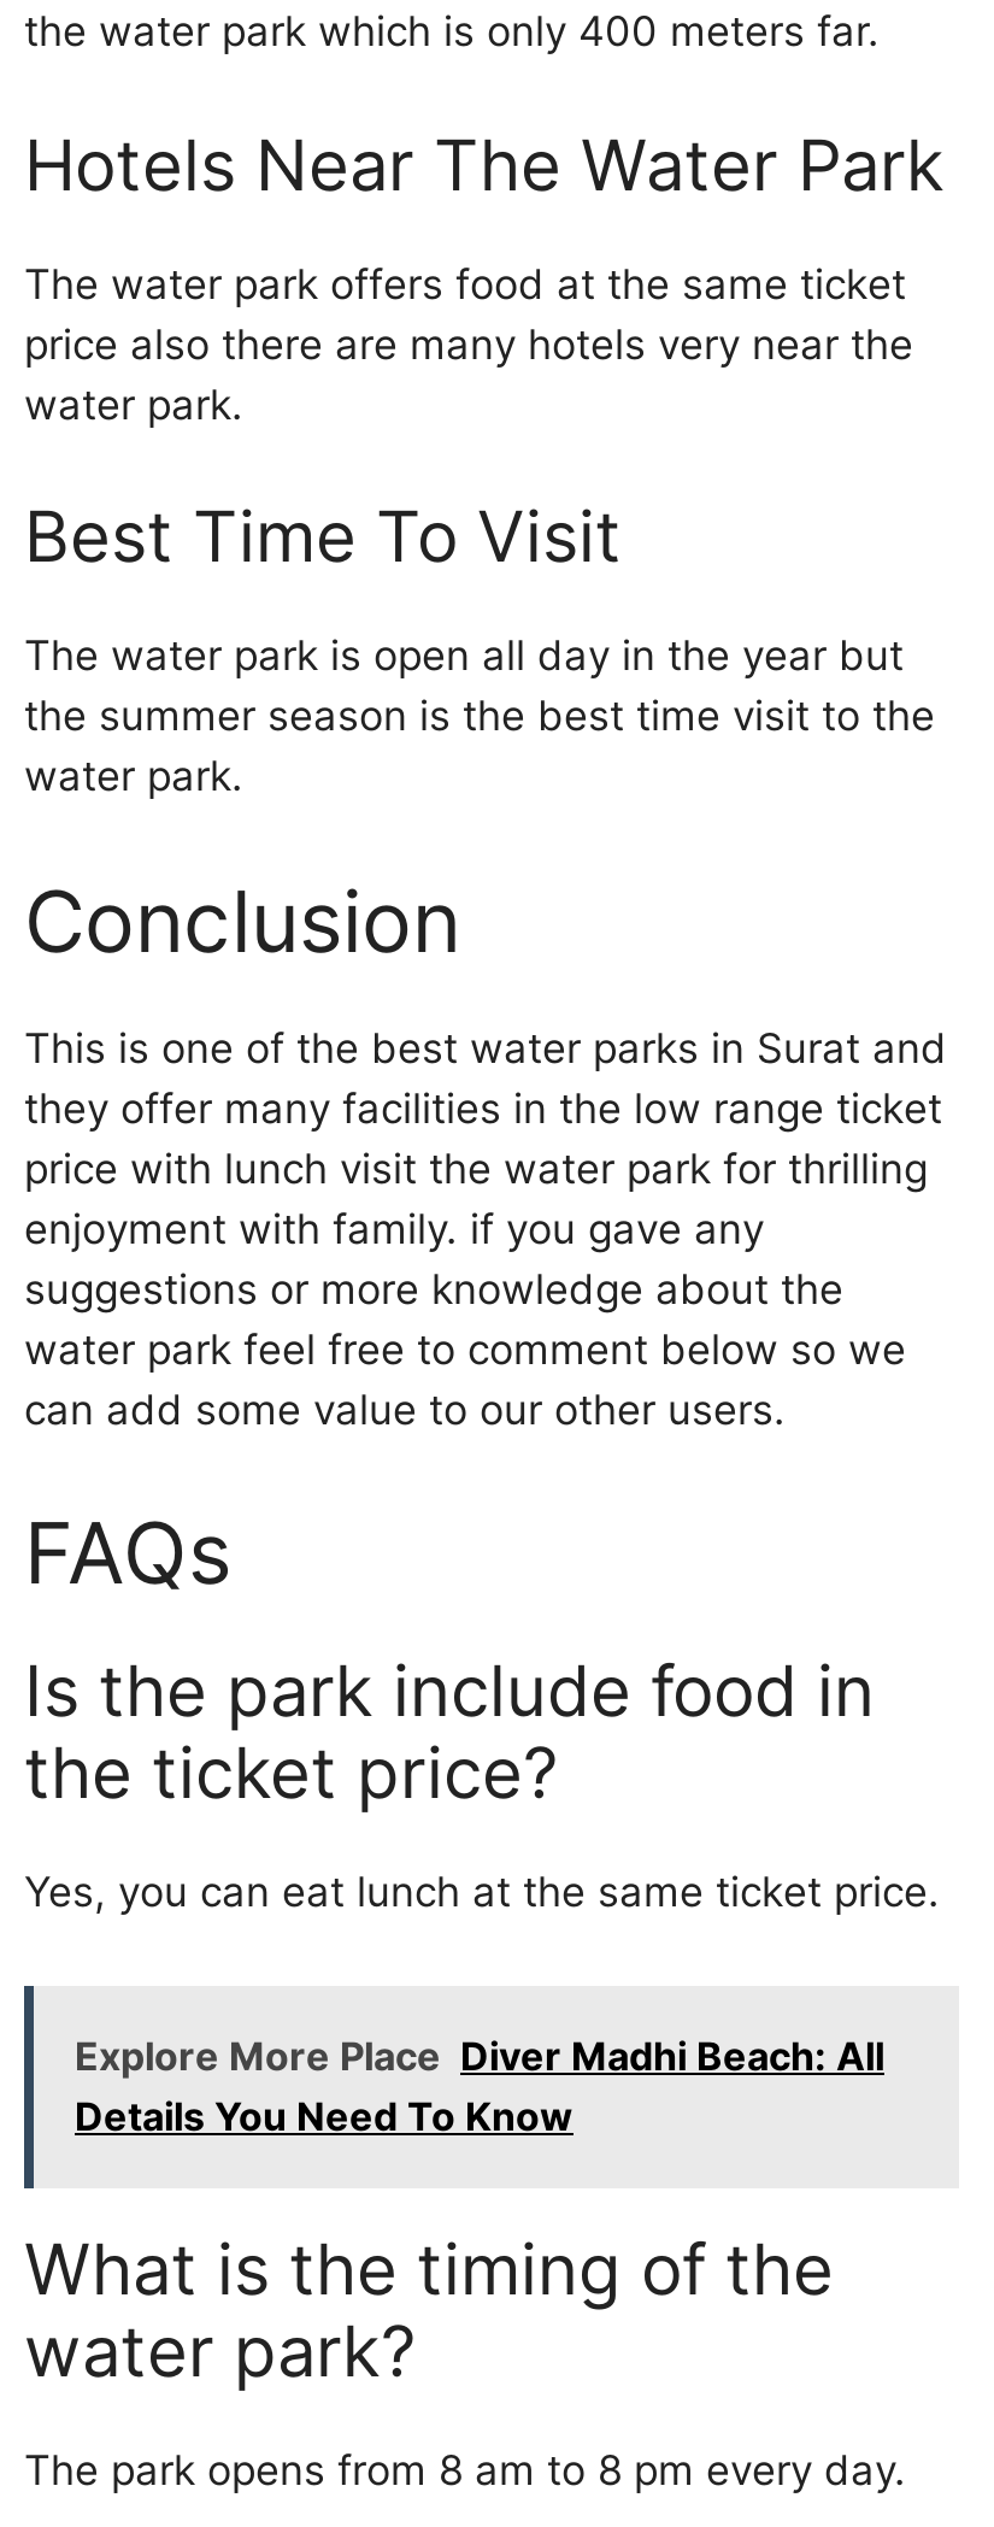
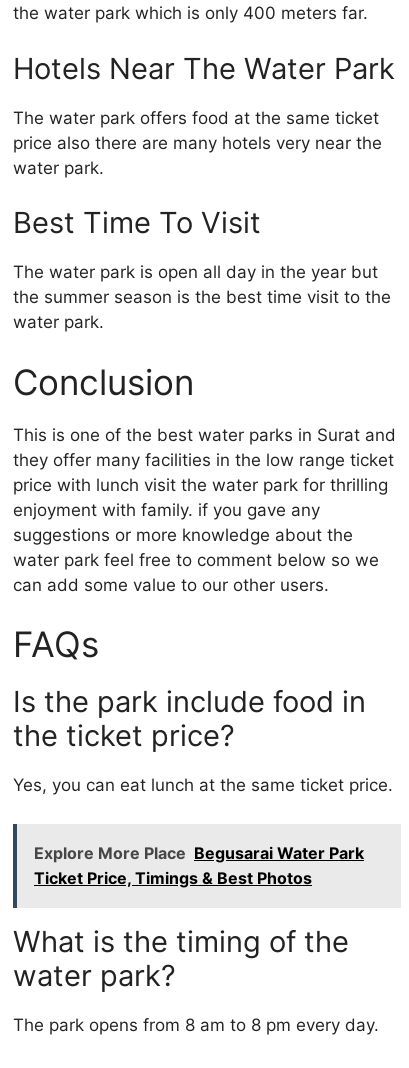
[75,2031,884,2139] Explore More Place Diver Madhi Beach: All | Details You Need To Know -> [34,843,364,888] Explore More Place Begusarai Water Park | Ticket Price, Timings & Best Photos

